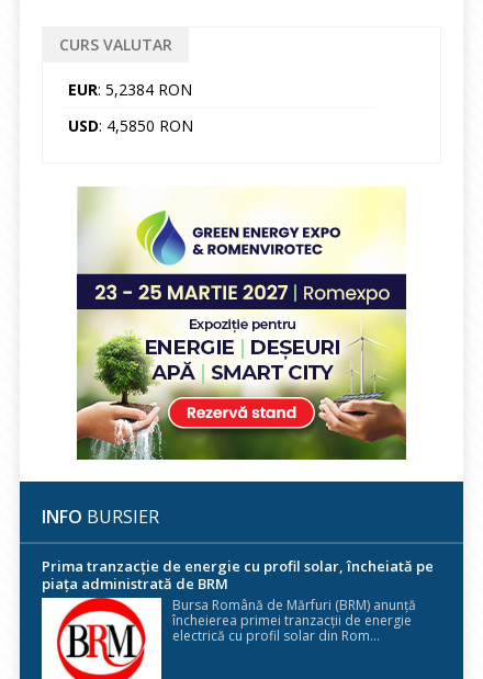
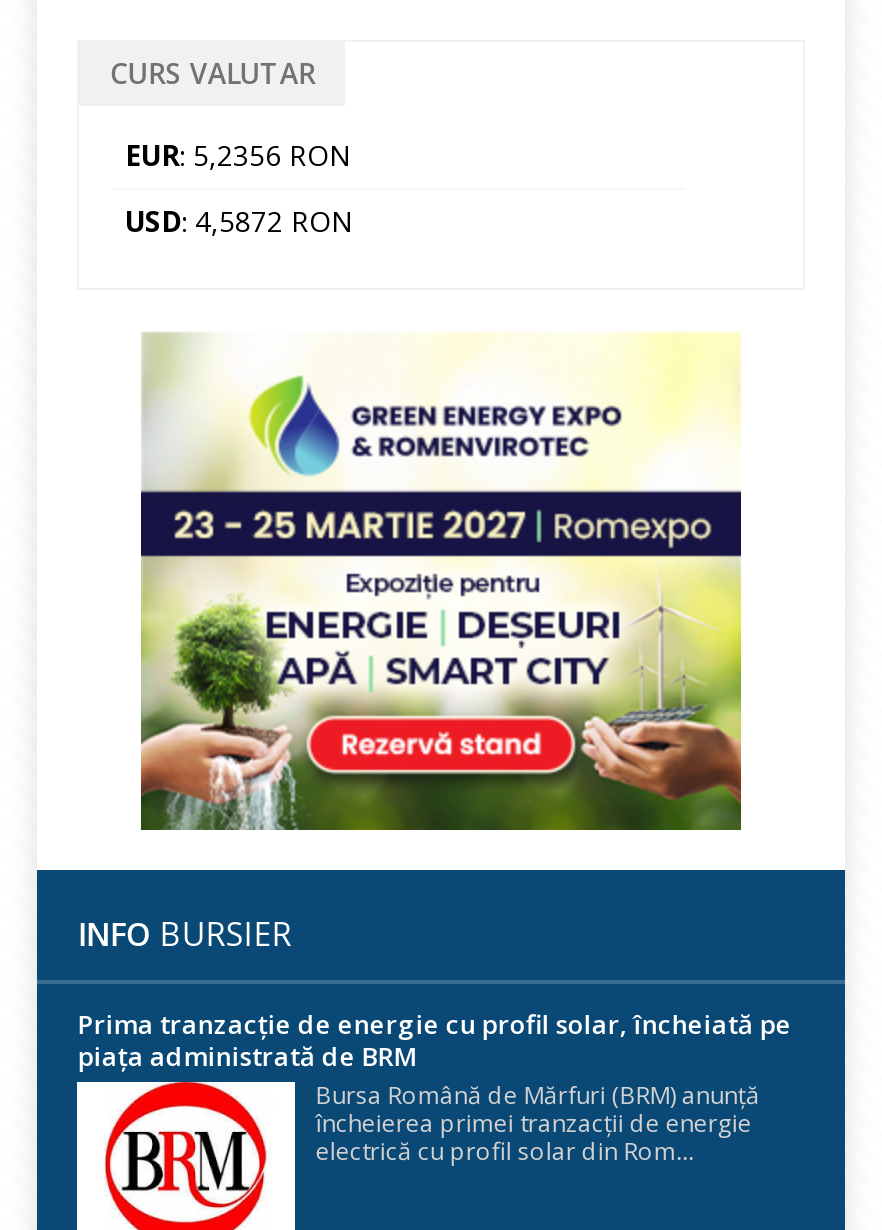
[68,79,192,100] EUR: 5,2384 RON -> [125,136,351,174] EUR: 5,2356 RON
[68,115,193,136] USD: 4,5850 RON -> [125,202,353,240] USD: 4,5872 RON

